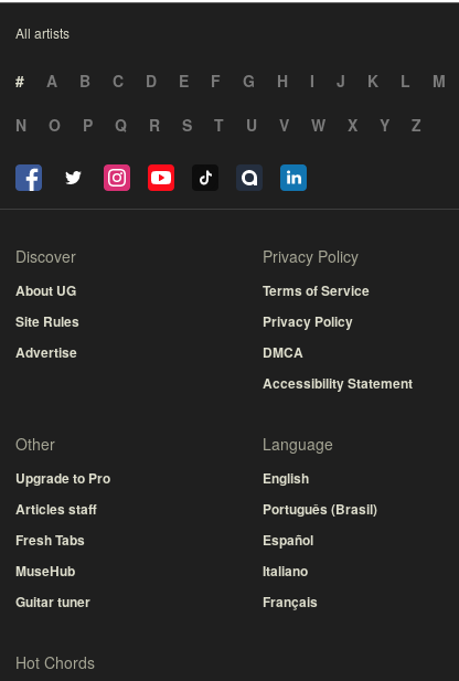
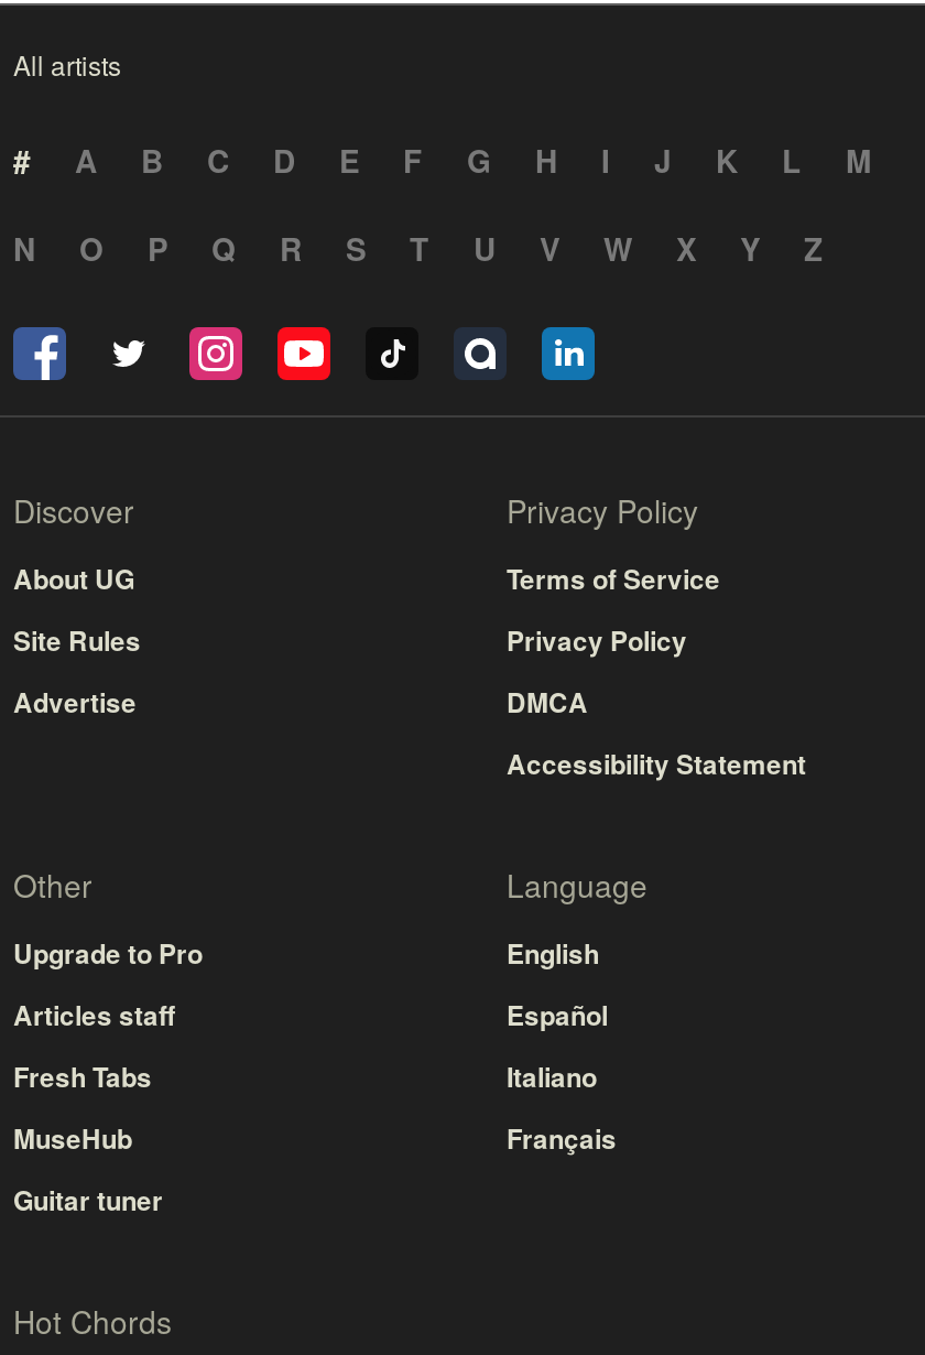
[263,499,377,519] Português (Brasil) -> none
moved [263,530,318,612] -> [507,995,617,1158]: Español | Italiano | Français

